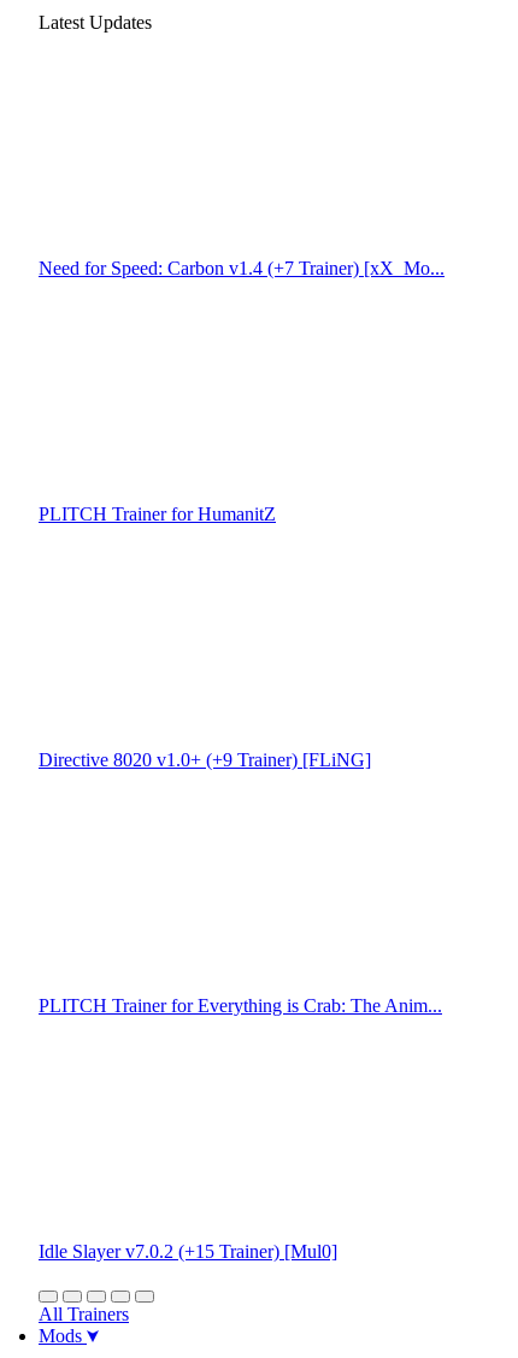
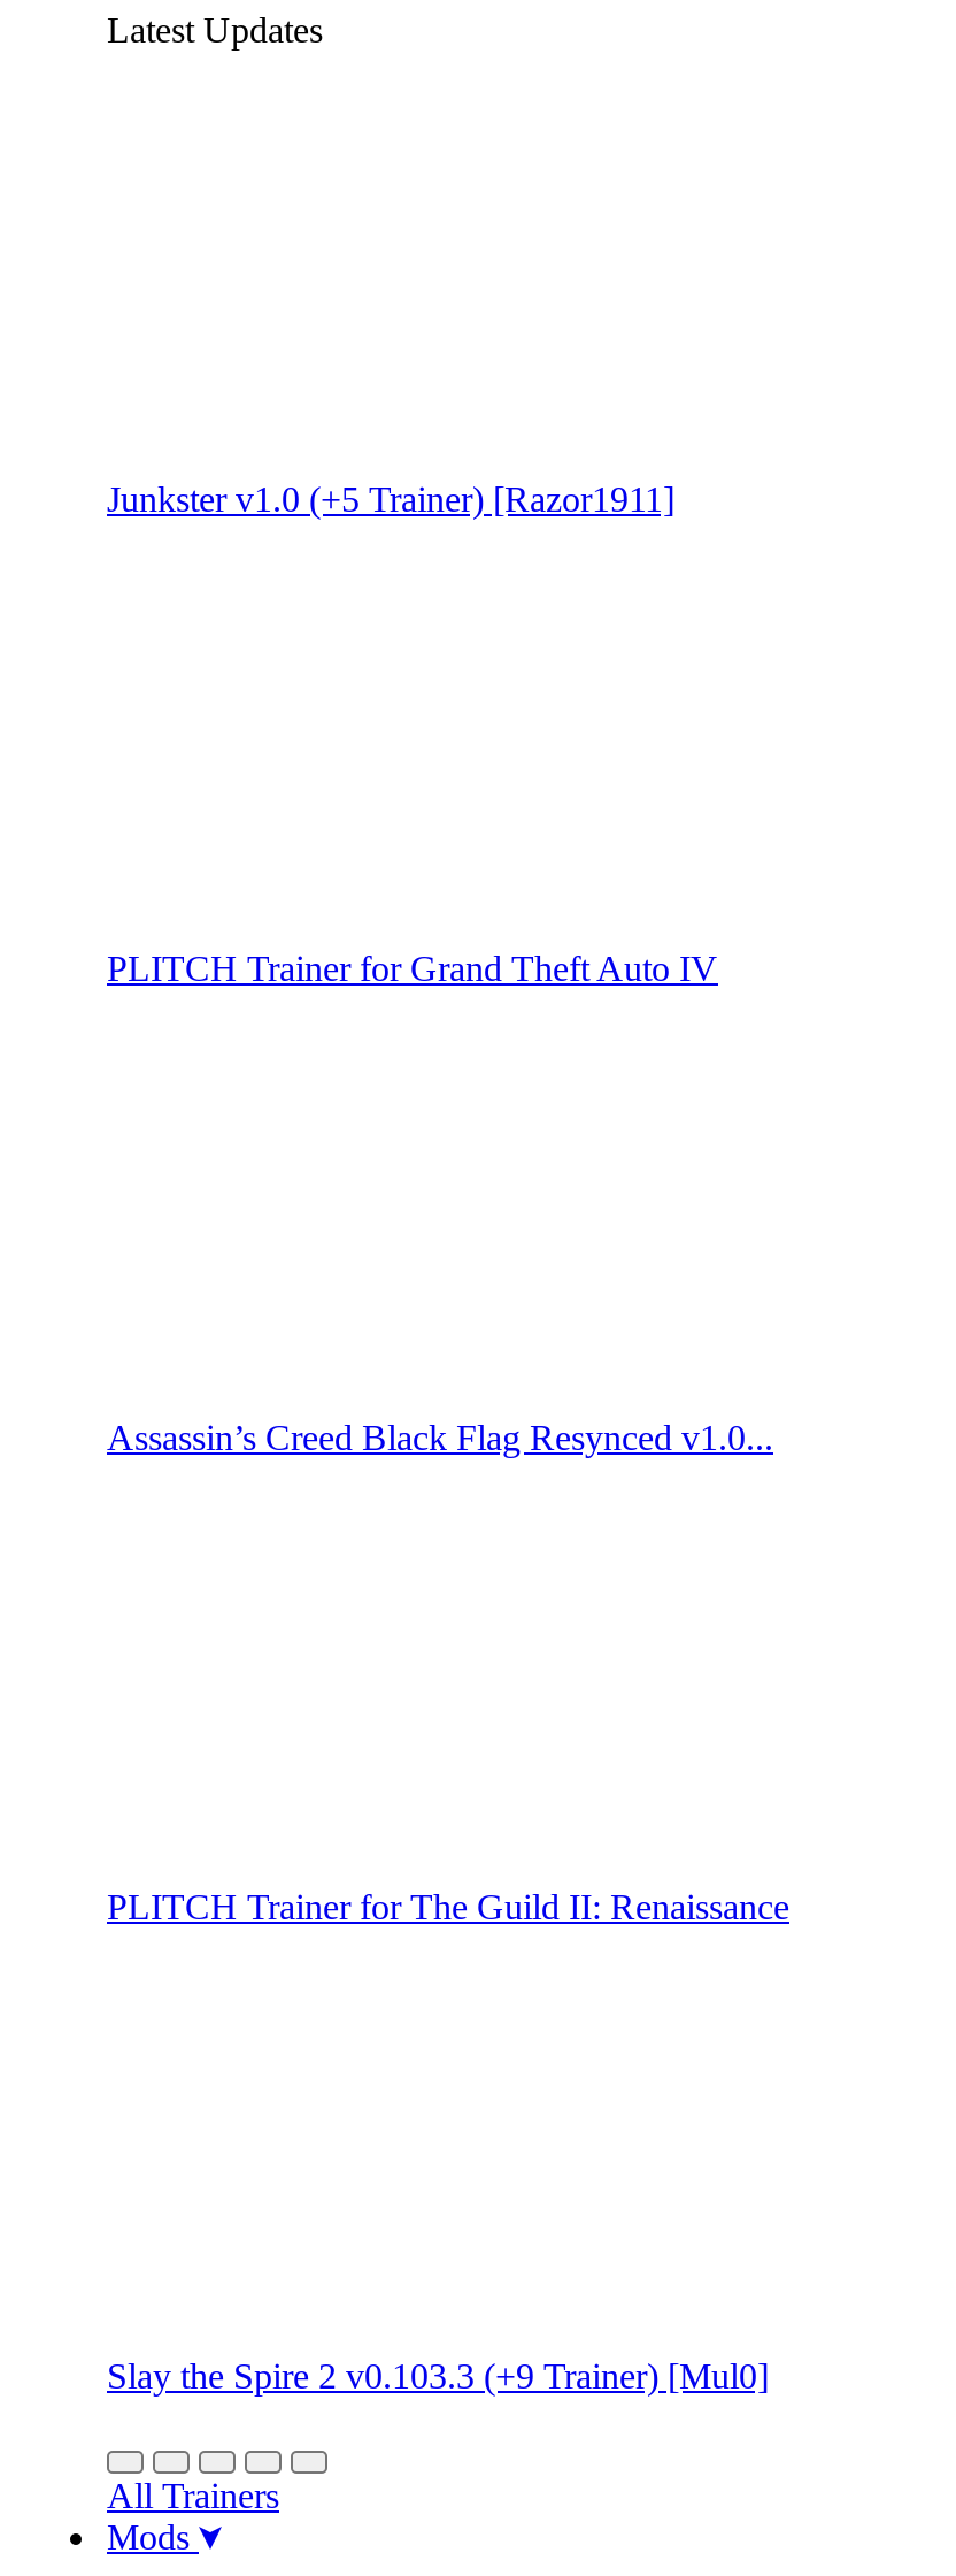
[39,258,445,278] Need for Speed: Carbon v1.4 (+7 Trainer) [xX_Mo... -> [107,480,674,519] Junkster v1.0 (+5 Trainer) [Razor1911]
[39,504,276,524] PLITCH Trainer for HumanitZ -> [107,949,718,988] PLITCH Trainer for Grand Theft Auto IV
[39,749,371,770] Directive 8020 v1.0+ (+9 Trainer) [FLiNG] -> [107,1418,773,1457] Assassin’s Creed Black Flag Resynced v1.0...
[39,995,442,1016] PLITCH Trainer for Everything is Crab: The Anim... -> [107,1887,789,1926] PLITCH Trainer for The Guild II: Renaissance
[39,1241,337,1262] Idle Slayer v7.0.2 (+15 Trainer) [Mul0] -> [107,2356,769,2395] Slay the Spire 2 v0.103.3 (+9 Trainer) [Mul0]

